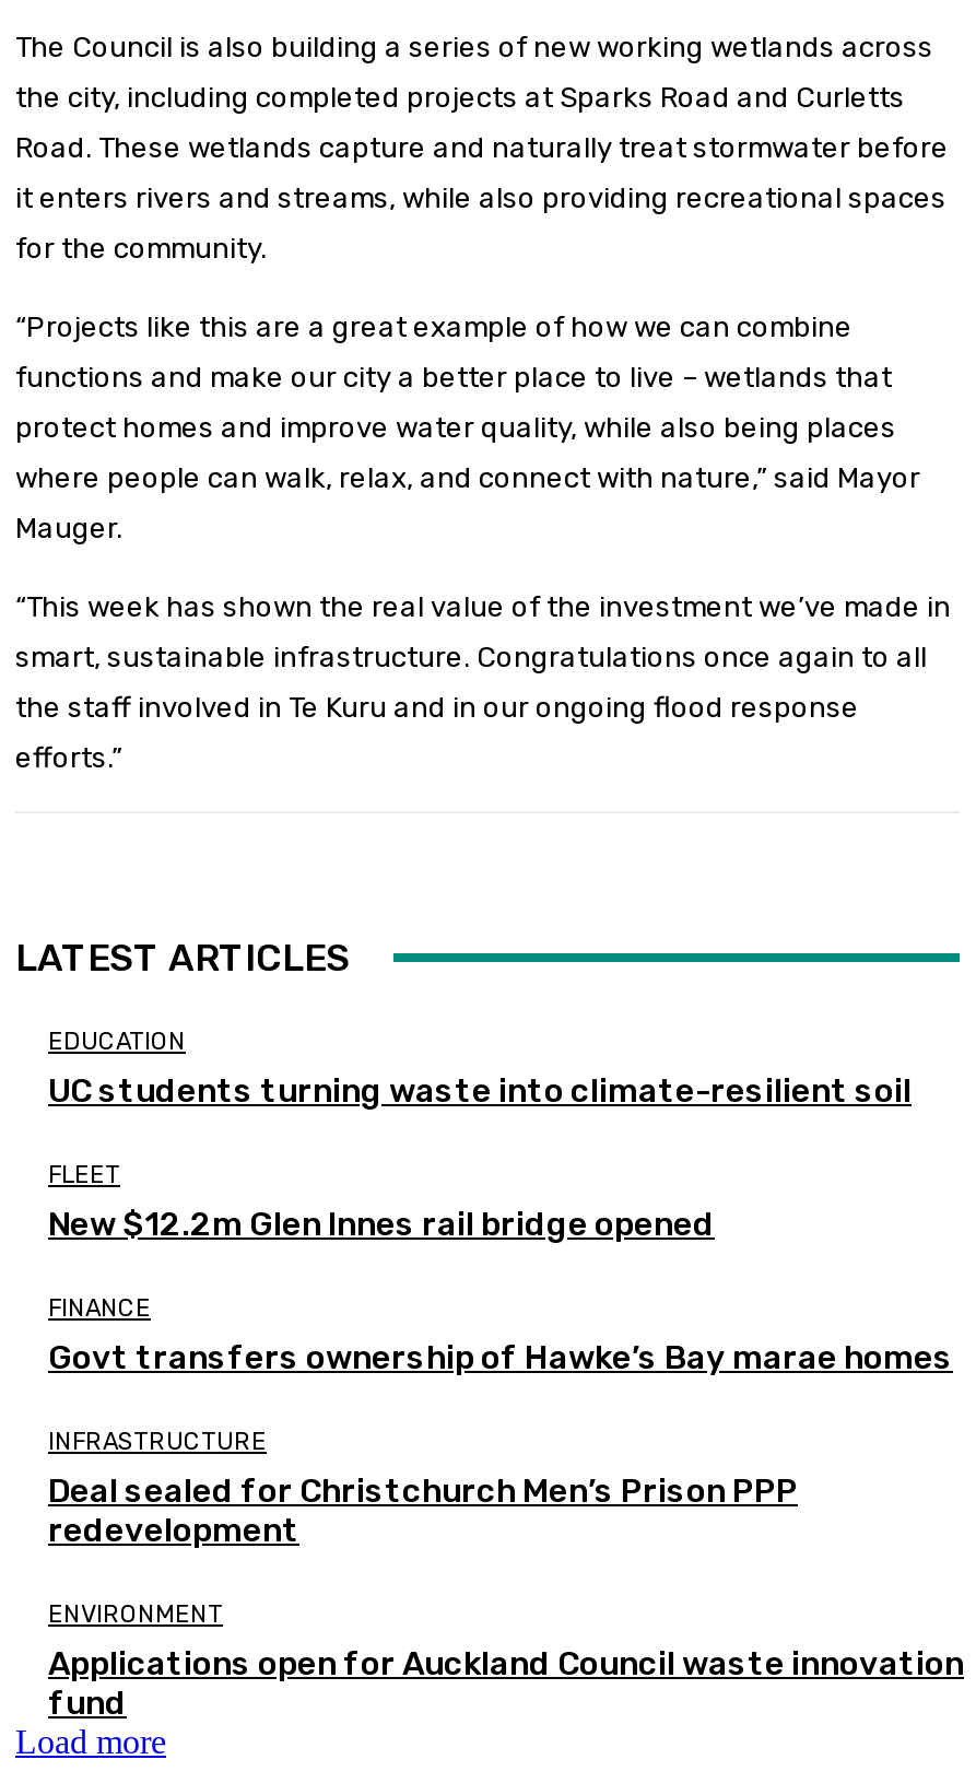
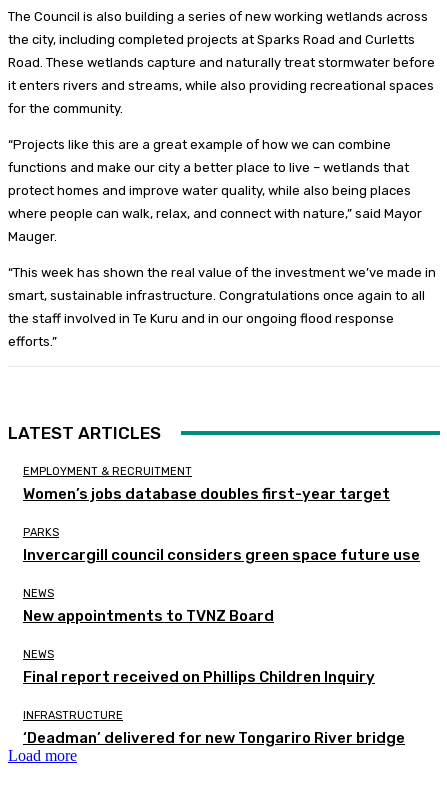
[48,1027,953,1377] EDUCATION | UC students turning waste into climate-resilient soil | FLEET | New $12.2m Glen Innes rail bridge opened | FINANCE | Govt transfers ownership of Hawke’s Bay marae homes -> [23,465,420,686] EMPLOYMENT & RECRUITMENT | Women’s jobs database doubles first-year target | PARKS | Invercargill council considers green space future use | NEWS | New appointments to TVNZ Board | NEWS | Final report received on Phillips Children Inquiry
moved [48,1427,267,1456] -> [23,709,123,722]: INFRASTRUCTURE
[48,1471,964,1722] Deal sealed for Christchurch Men’s Prison PPP | redevelopment | ENVIRONMENT | Applications open for Auckland Council waste innovation | fund -> [23,729,405,747] ‘Deadman’ delivered for new Tongariro River bridge

